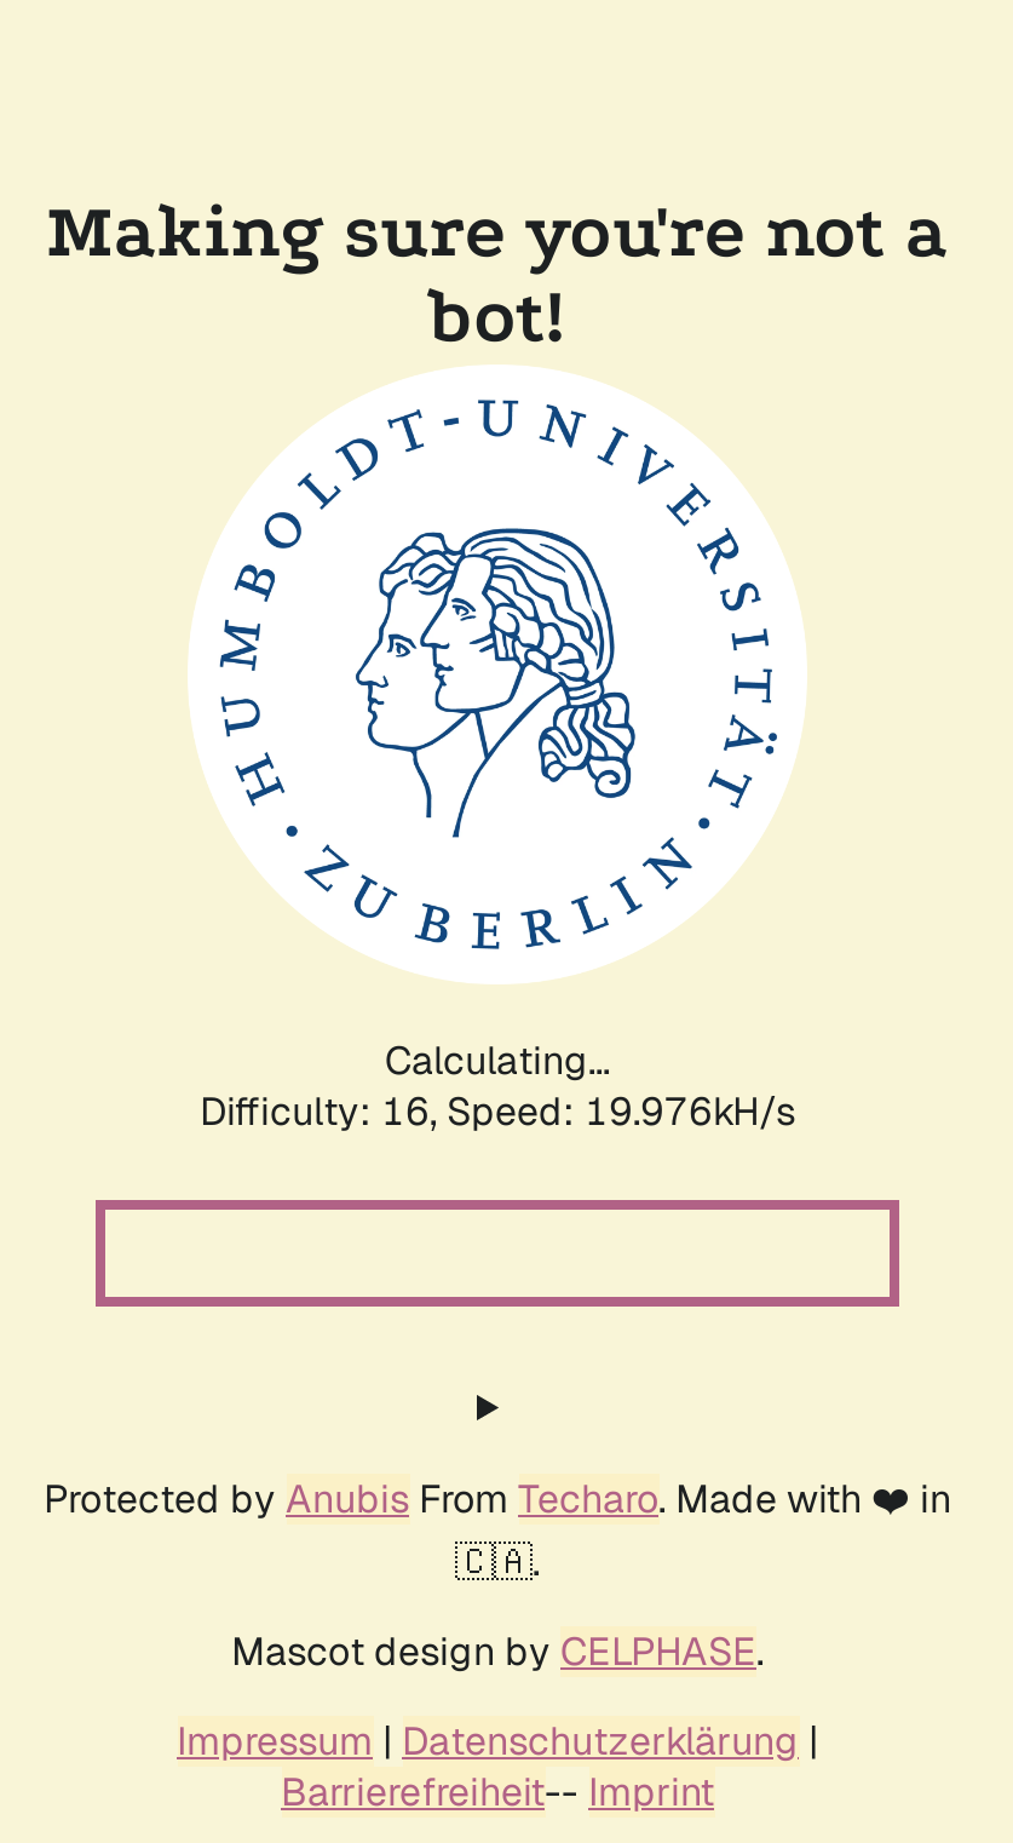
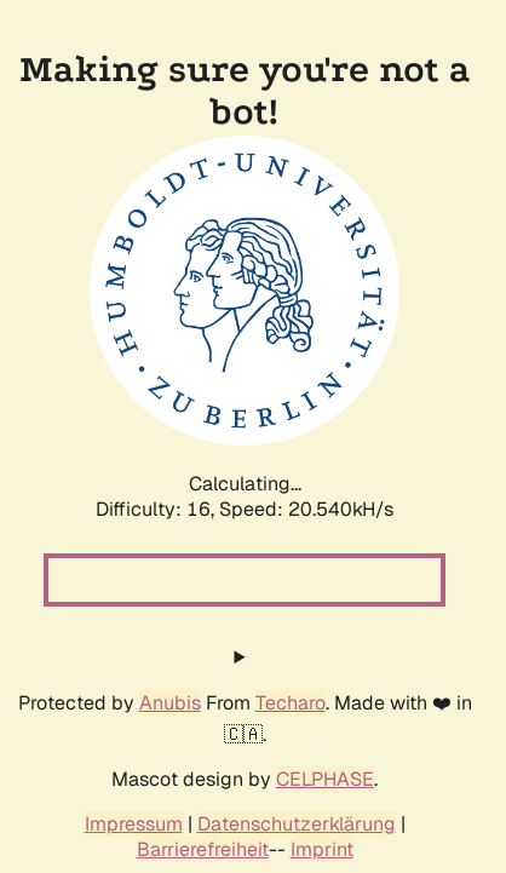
[200,1086,795,1137] Difficulty: 16, Speed: 19.976kH/s -> [96,496,393,522] Difficulty: 16, Speed: 20.540kH/s

